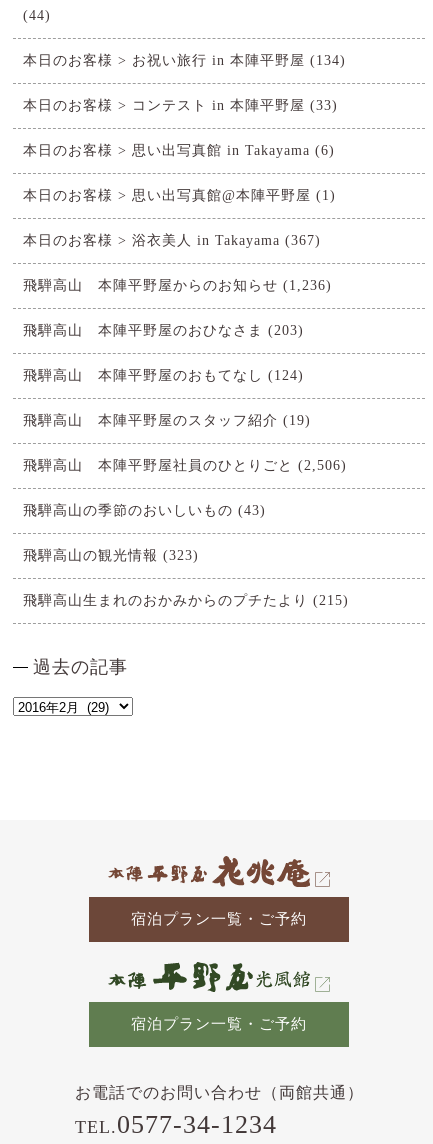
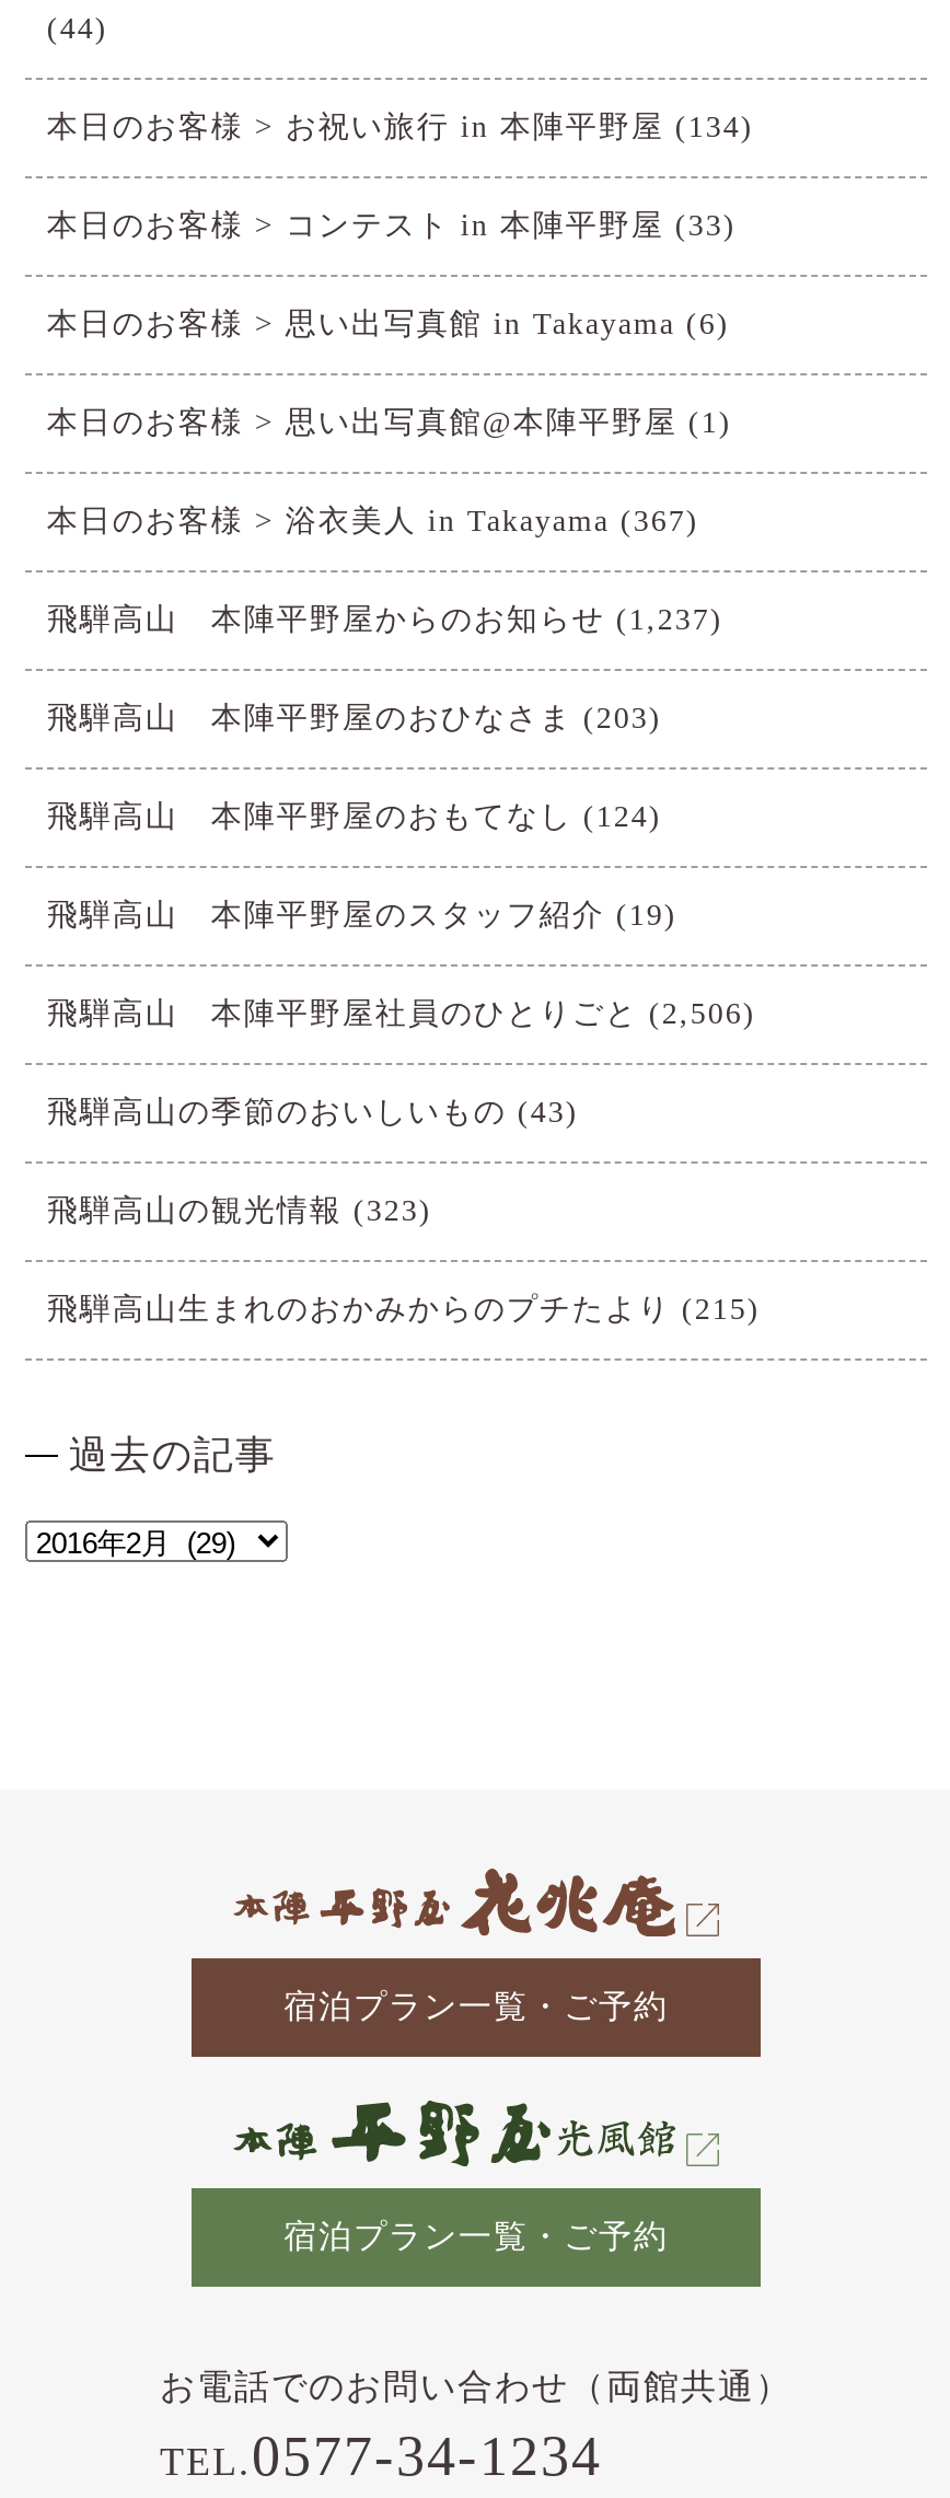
[23,278,332,293] 飛騨高山 本陣平野屋からのお知らせ(1,236) -> [47,604,723,637] 飛騨高山 本陣平野屋からのお知らせ(1,237)

